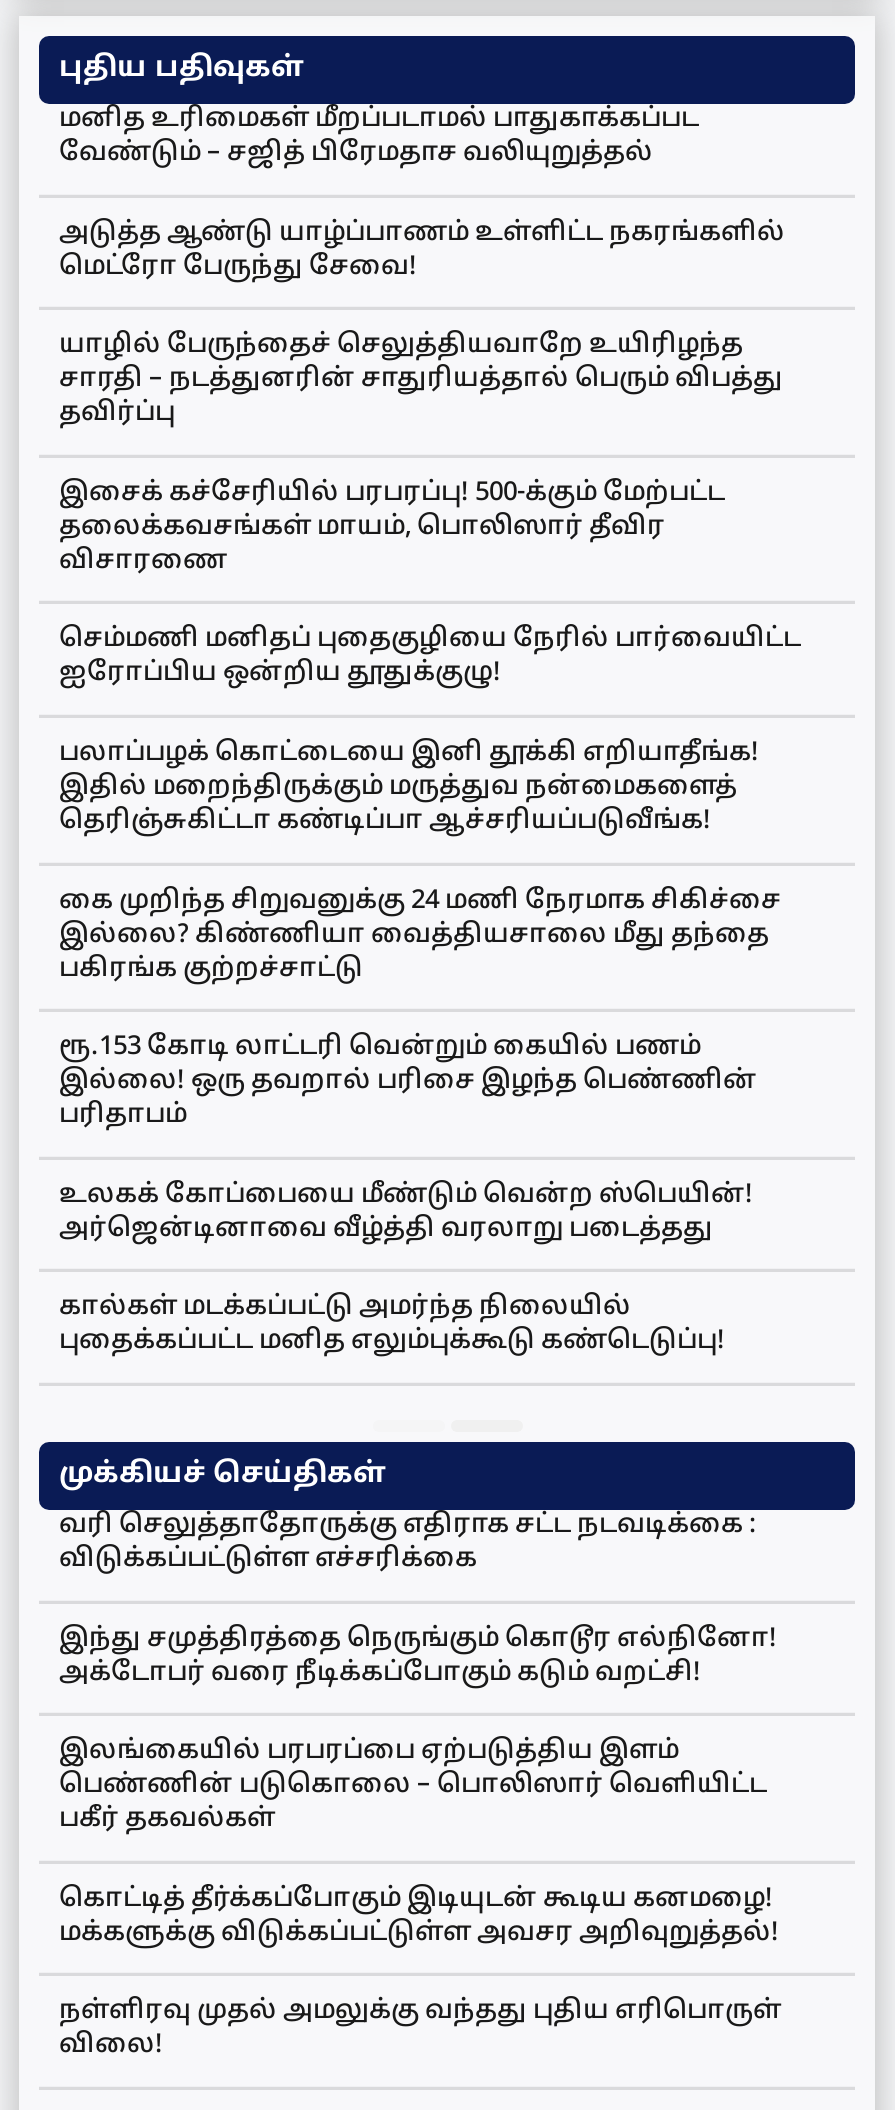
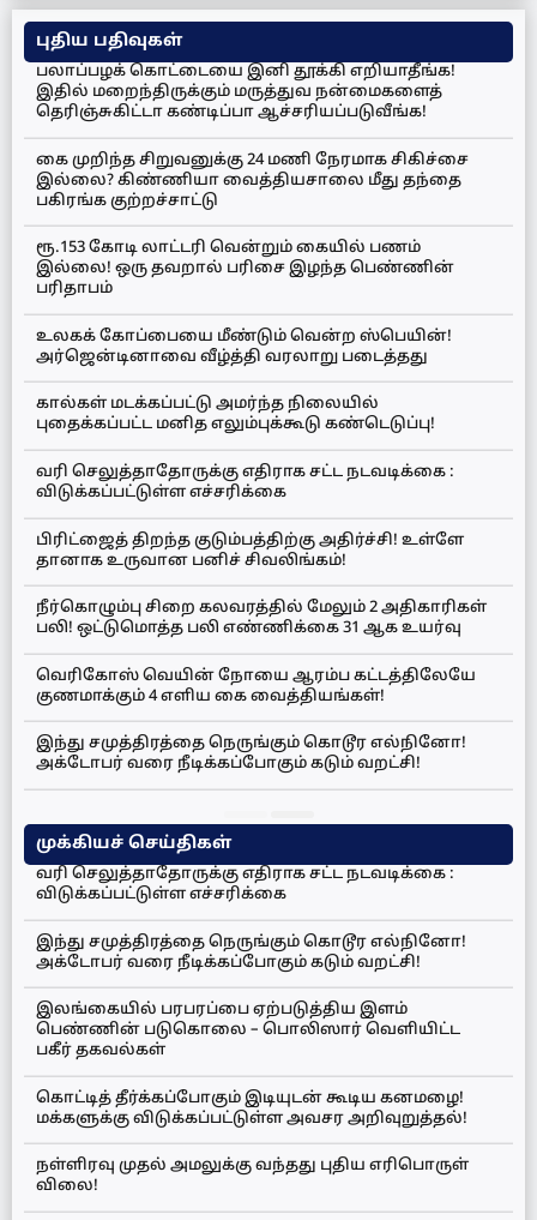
[59,104,801,691] மனித உரிமைகள் மீறப்படாமல் பாதுகாக்கப்பட | வேண்டும் – சஜித் பிரேமதாச வலியுறுத்தல் | அடுத்த ஆண்டு யாழ்ப்பாணம் உள்ளிட்ட நகரங்களில் | மெட்ரோ பேருந்து சேவை! | யாழில் பேருந்தைச் செலுத்தியவாறே உயிரிழந்த | சாரதி – நடத்துனரின் சாதுரியத்தால் பெரும் விபத்து | தவிர்ப்பு | இசைக் கச்சேரியில் பரபரப்பு! 500-க்கும் மேற்பட்ட | தலைக்கவசங்கள் மாயம், பொலிஸார் தீவிர | விசாரணை | செம்மணி மனிதப் புதைகுழியை நேரில் பார்வையிட்ட | ஐரோப்பிய ஒன்றிய தூதுக்குழு! -> none
moved [59,738,781,1359] -> [36,62,469,435]: பலாப்பழக் கொட்டையை இனி தூக்கி எறியாதீங்க! | இதில் மறைந்திருக்கும் மருத்துவ நன்மைகளைத் | தெரிஞ்சுகிட்டா கண்டிப்பா ஆச்சரியப்படுவீங்க! | ... | கால்கள் மடக்கப்பட்டு அமர்ந்த நிலையில் | புதைக்கப்பட்ட மனித எலும்புக்கூடு கண்டெடுப்பு!
none -> [36,463,487,774] வரி செலுத்தாதோருக்கு எதிராக சட்ட நடவடிக்கை : | விடுக்கப்பட்டுள்ள எச்சரிக்கை | பிரிட்ஜைத் திறந்த குடும்பத்திற்கு அதிர்ச்சி! உள்ளே | தானாக உருவான பனிச் சிவலிங்கம்! | நீர்கொழும்பு சிறை கலவரத்தில் மேலும் 2 அதிகாரிகள் | பலி! ஒட்டுமொத்த பலி எண்ணிக்கை 31 ஆக உயர்வு | வெரிகோஸ் வெயின் நோயை ஆரம்ப கட்டத்திலேயே | குணமாக்கும் 4 எளிய கை வைத்தியங்கள்! | இந்து சமுத்திரத்தை நெருங்கும் கொடூர எல்நினோ! | அக்டோபர் வரை நீடிக்கப்போகும் கடும் வறட்சி!

